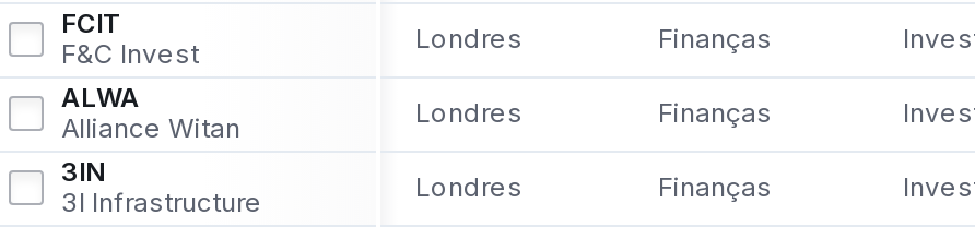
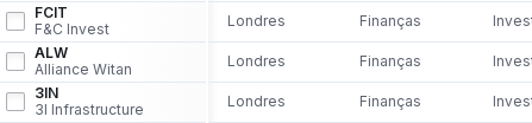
[61,80,140,113] ALWA -> [35,44,68,61] ALW

